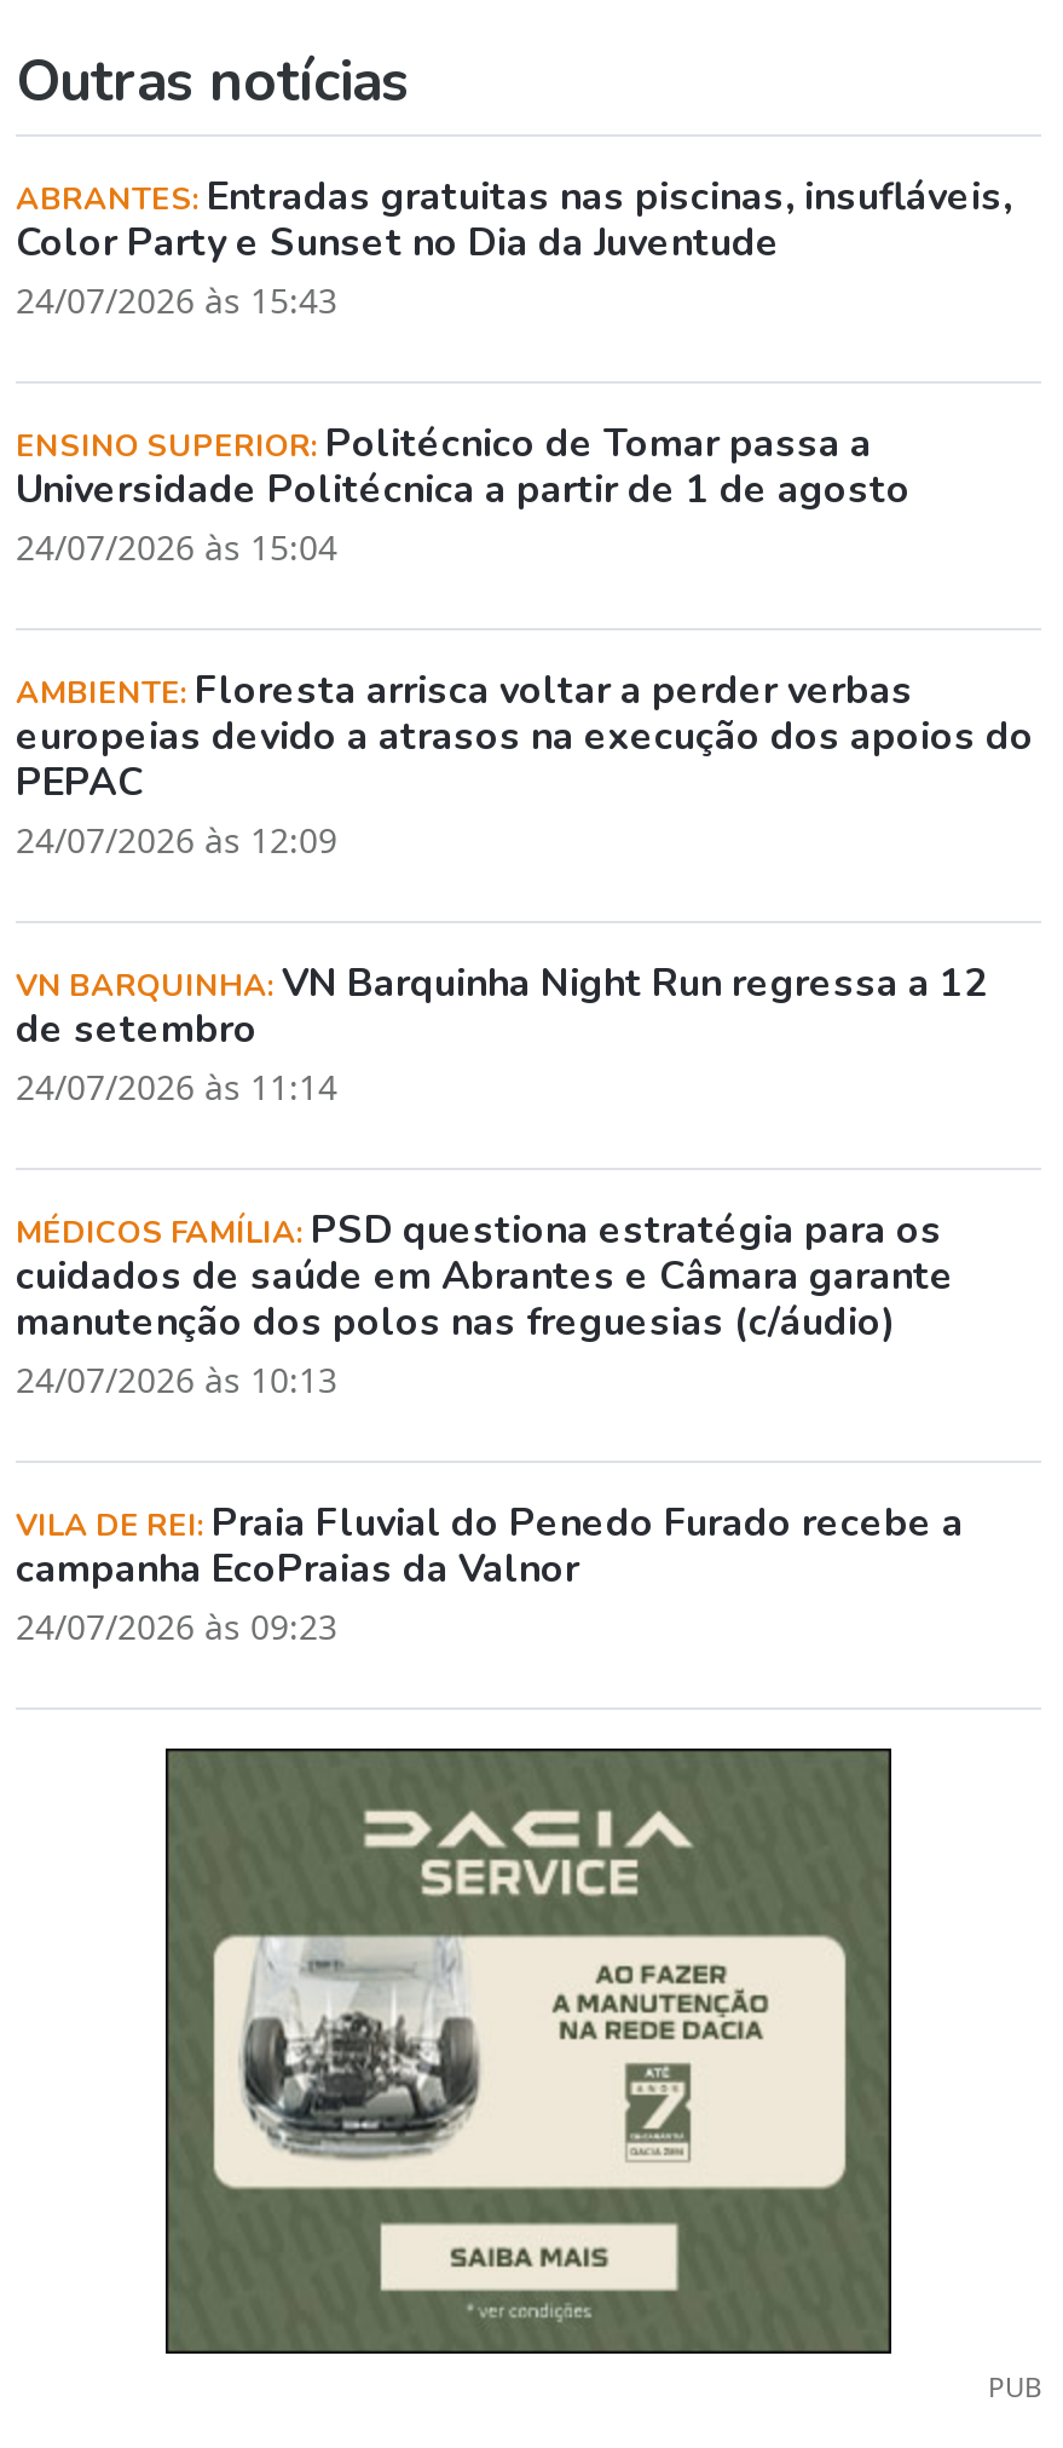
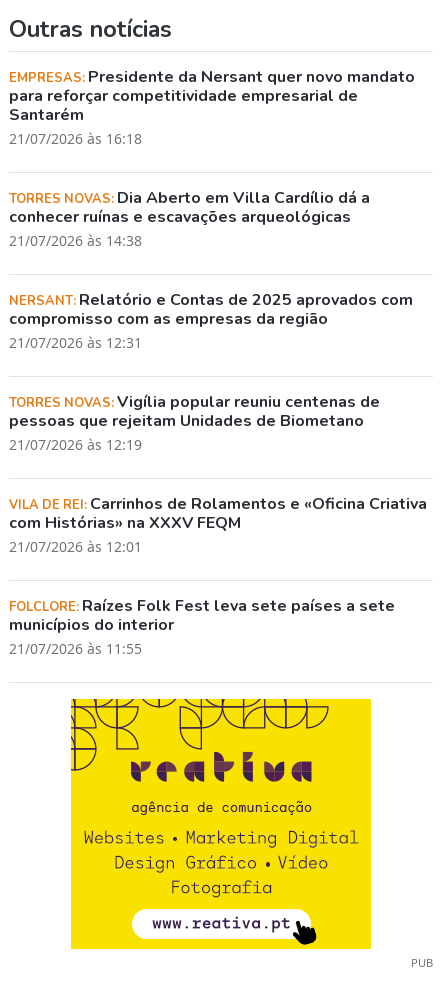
[16,171,1012,323] ABRANTES: Entradas gratuitas nas piscinas, insufláveis, | Color Party e Sunset no Dia da Juventude | 24/07/2026 às 15:43 -> [9,65,415,147] EMPRESAS: Presidente da Nersant quer novo mandato | para reforçar competitividade empresarial de | Santarém | 21/07/2026 às 16:18
[16,417,911,570] ENSINO SUPERIOR: Politécnico de Tomar passa a | Universidade Politécnica a partir de 1 de agosto | 24/07/2026 às 15:04 -> [9,186,370,249] TORRES NOVAS: Dia Aberto em Villa Cardílio dá a | conhecer ruínas e escavações arqueológicas | 21/07/2026 às 14:38
[16,664,1034,863] AMBIENTE: Floresta arrisca voltar a perder verbas | europeias devido a atrasos na execução dos apoios do | PEPAC | 24/07/2026 às 12:09 -> [9,288,413,351] NERSANT: Relatório e Contas de 2025 aprovados com | compromisso com as empresas da região | 21/07/2026 às 12:31
[16,957,988,1110] VN BARQUINHA: VN Barquinha Night Run regressa a 12 | de setembro | 24/07/2026 às 11:14 -> [9,390,380,453] TORRES NOVAS: Vigília popular reuniu centenas de | pessoas que rejeitam Unidades de Biometano | 21/07/2026 às 12:19
[16,1204,954,1402] MÉDICOS FAMÍLIA: PSD questiona estratégia para os | cuidados de saúde em Abrantes e Câmara garante | manutenção dos polos nas freguesias (c/áudio) | 24/07/2026 às 10:13 -> [9,492,427,555] VILA DE REI: Carrinhos de Rolamentos e «Oficina Criativa | com Histórias» na XXXV FEQM | 21/07/2026 às 12:01
[16,1497,964,1649] VILA DE REI: Praia Fluvial do Penedo Furado recebe a | campanha EcoPraias da Valnor | 24/07/2026 às 09:23 -> [9,594,395,657] FOLCLORE: Raízes Folk Fest leva sete países a sete | municípios do interior | 21/07/2026 às 11:55
[163,1745,894,2357] [image] -> [70,698,372,950] [image]

